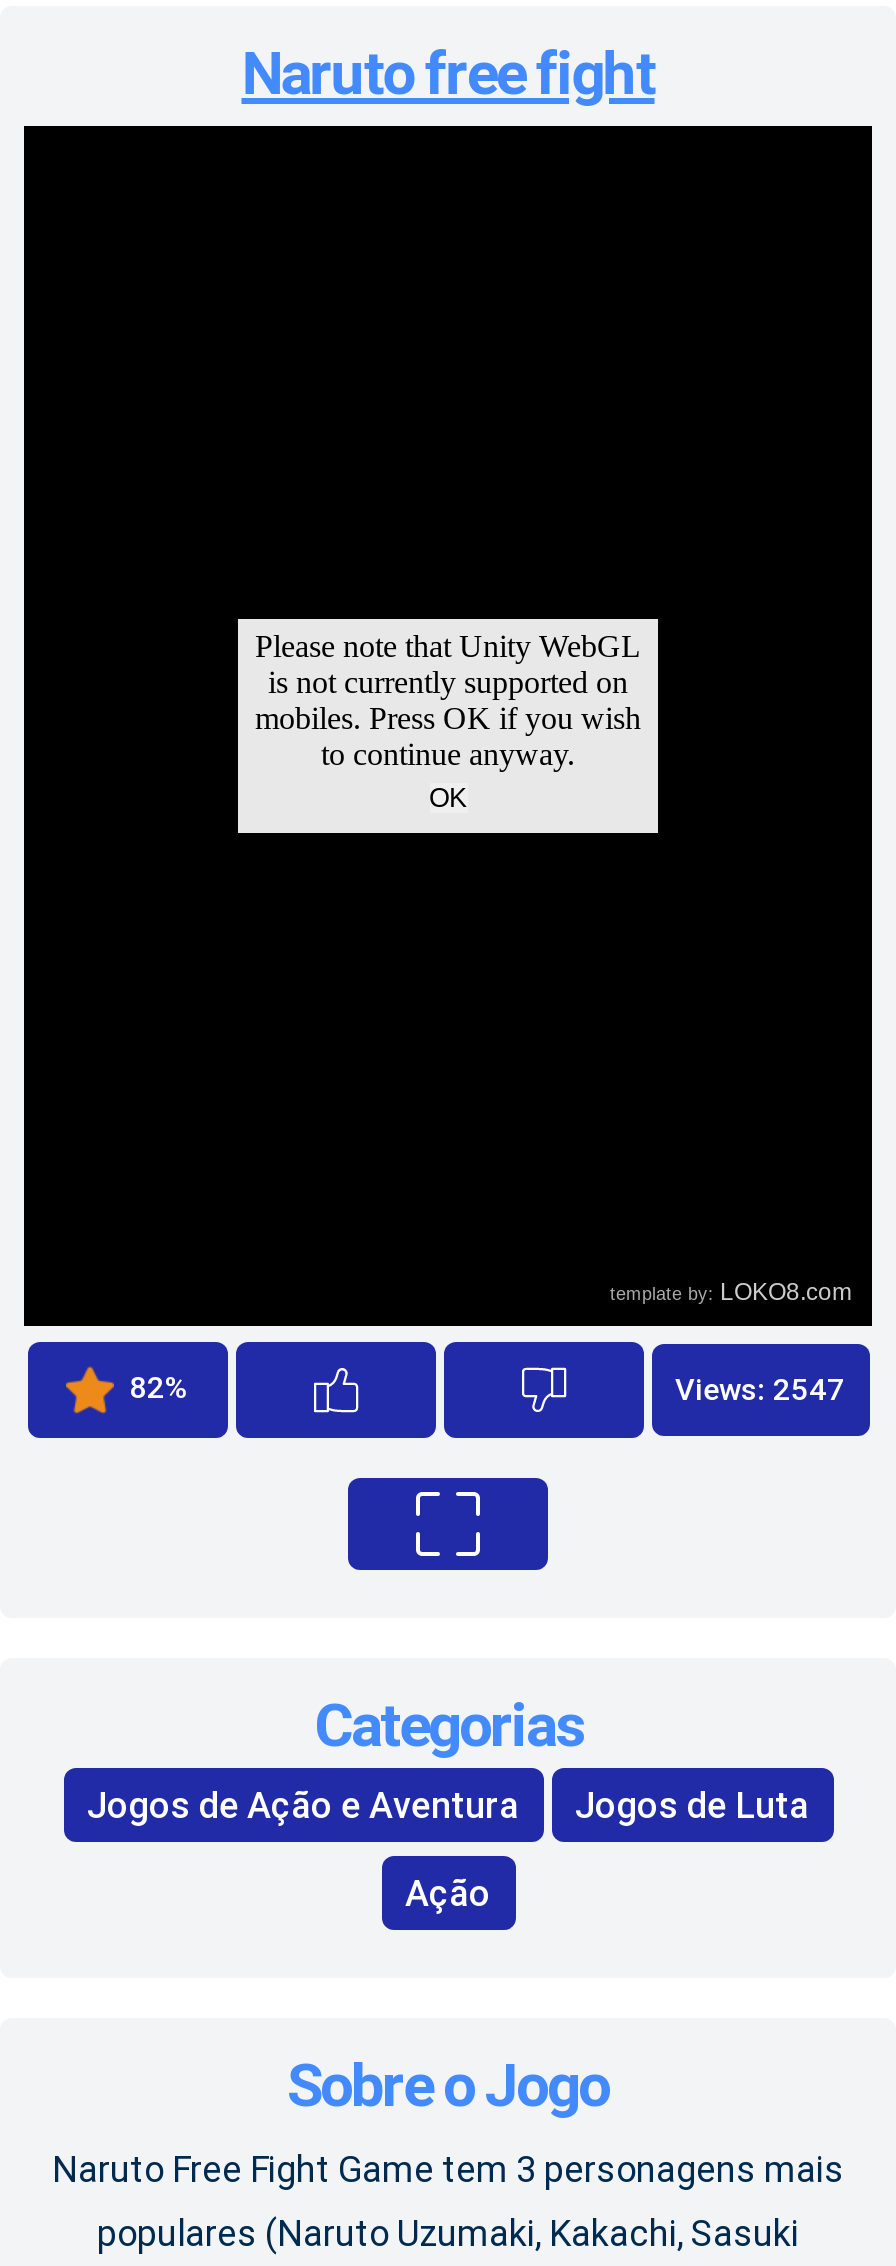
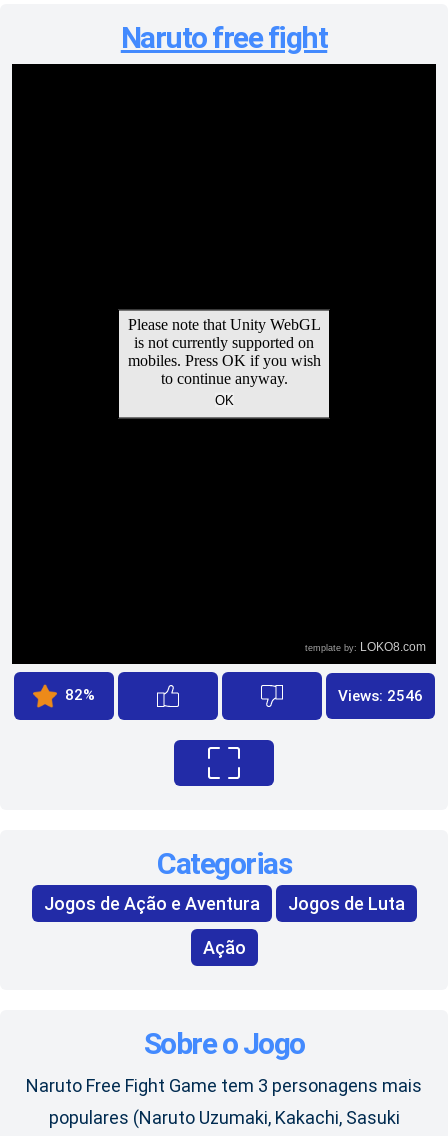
[675,1372,845,1408] Views: 2547 -> [337,687,422,705] Views: 2546

